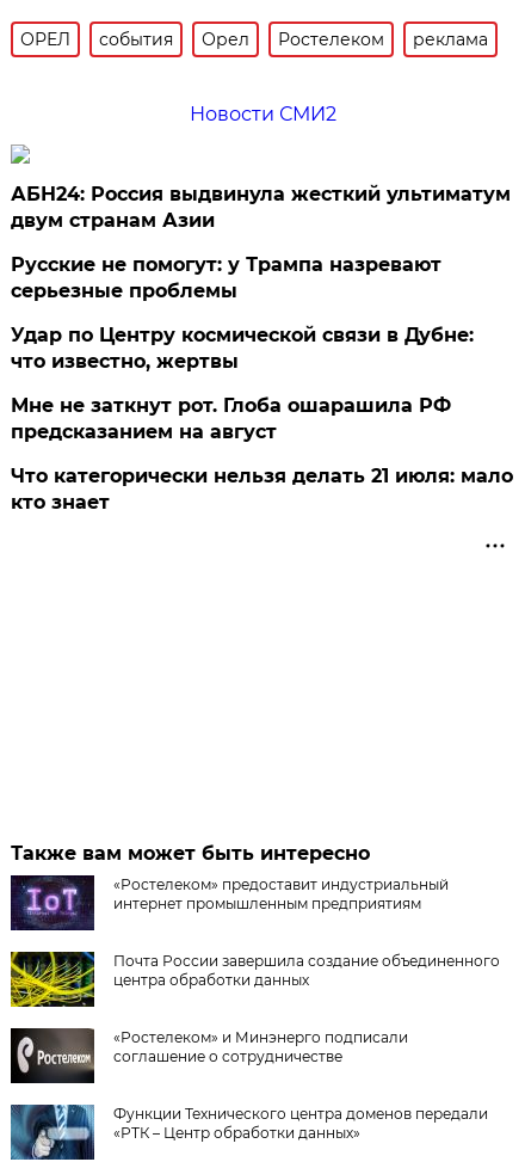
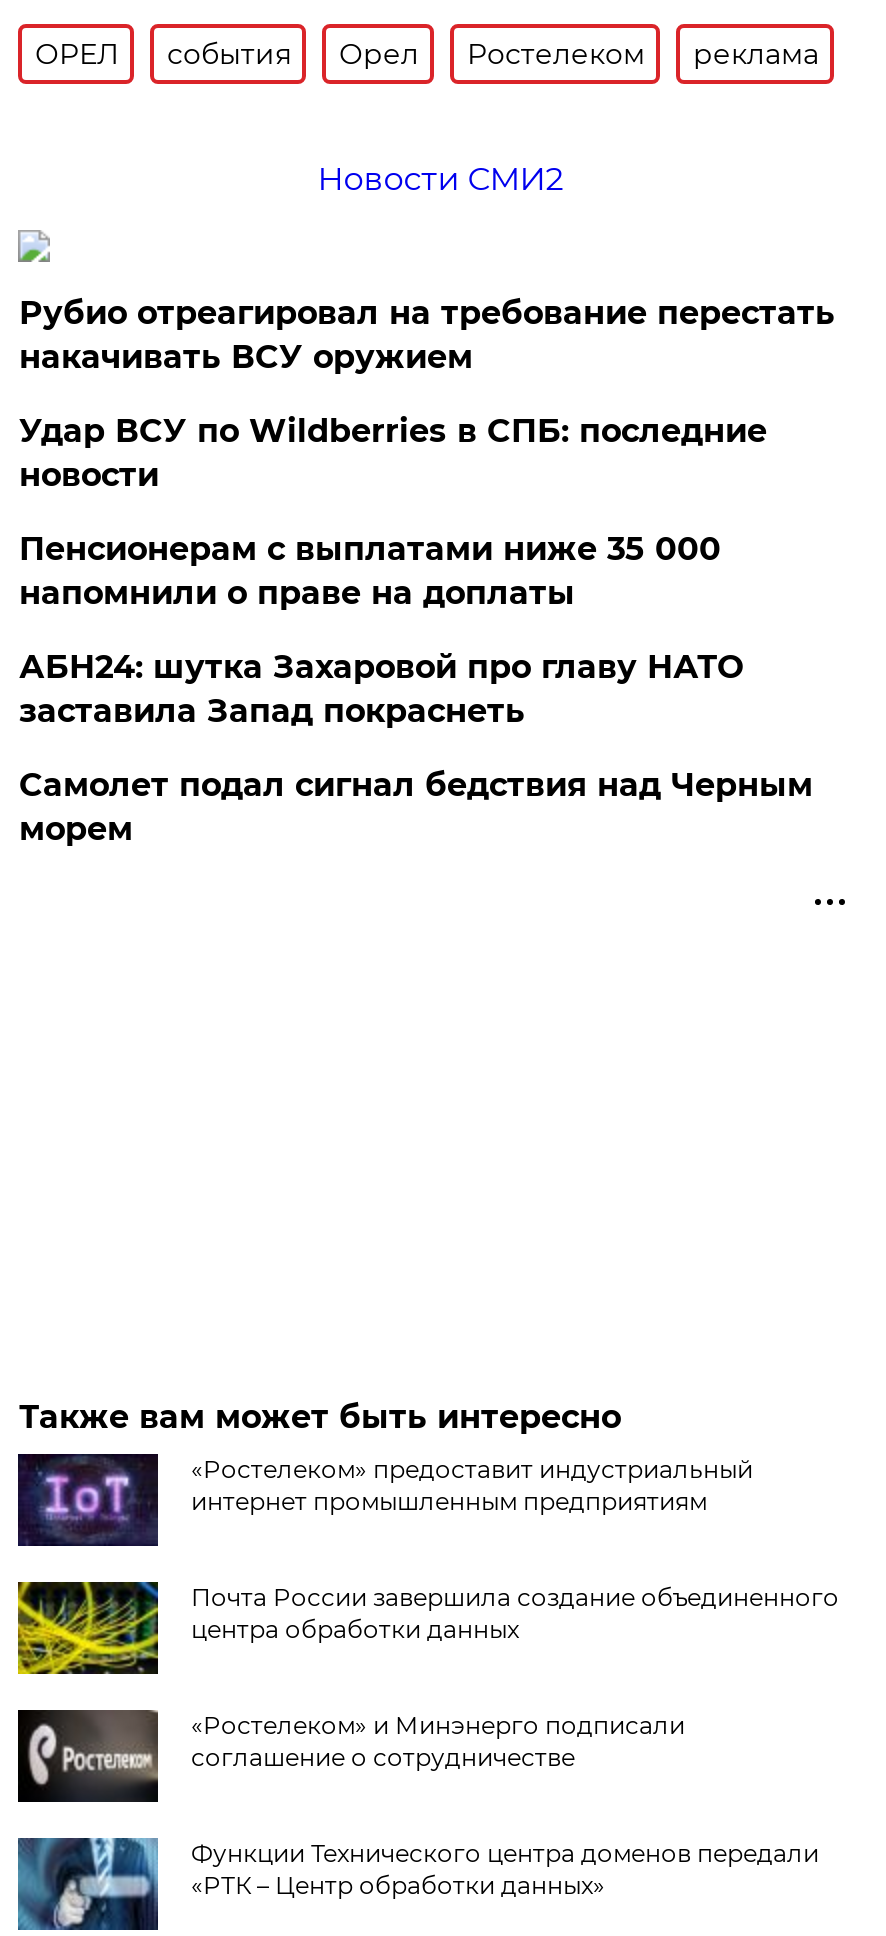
[11,183,511,232] АБН24: Россия выдвинула жесткий ультиматум | двум странам Азии -> [19,294,835,376] Рубио отреагировал на требование перестать | накачивать ВСУ оружием
[11,253,442,302] Русские не помогут: у Трампа назревают | серьезные проблемы -> [19,412,767,494] Удар ВСУ по Wildberries в СПБ: последние | новости
[11,324,474,372] Удар по Центру космической связи в Дубне: | что известно, жертвы -> [19,530,721,612] Пенсионерам с выплатами ниже 35 000 | напомнили о праве на доплаты
[11,394,451,443] Мне не заткнут рот. Глоба ошарашила РФ | предсказанием на август -> [19,648,743,730] АБН24: шутка Захаровой про главу НАТО | заставила Запад покраснеть
[11,464,514,513] Что категорически нельзя делать 21 июля: мало | кто знает -> [19,766,813,848] Самолет подал сигнал бедствия над Черным | морем

